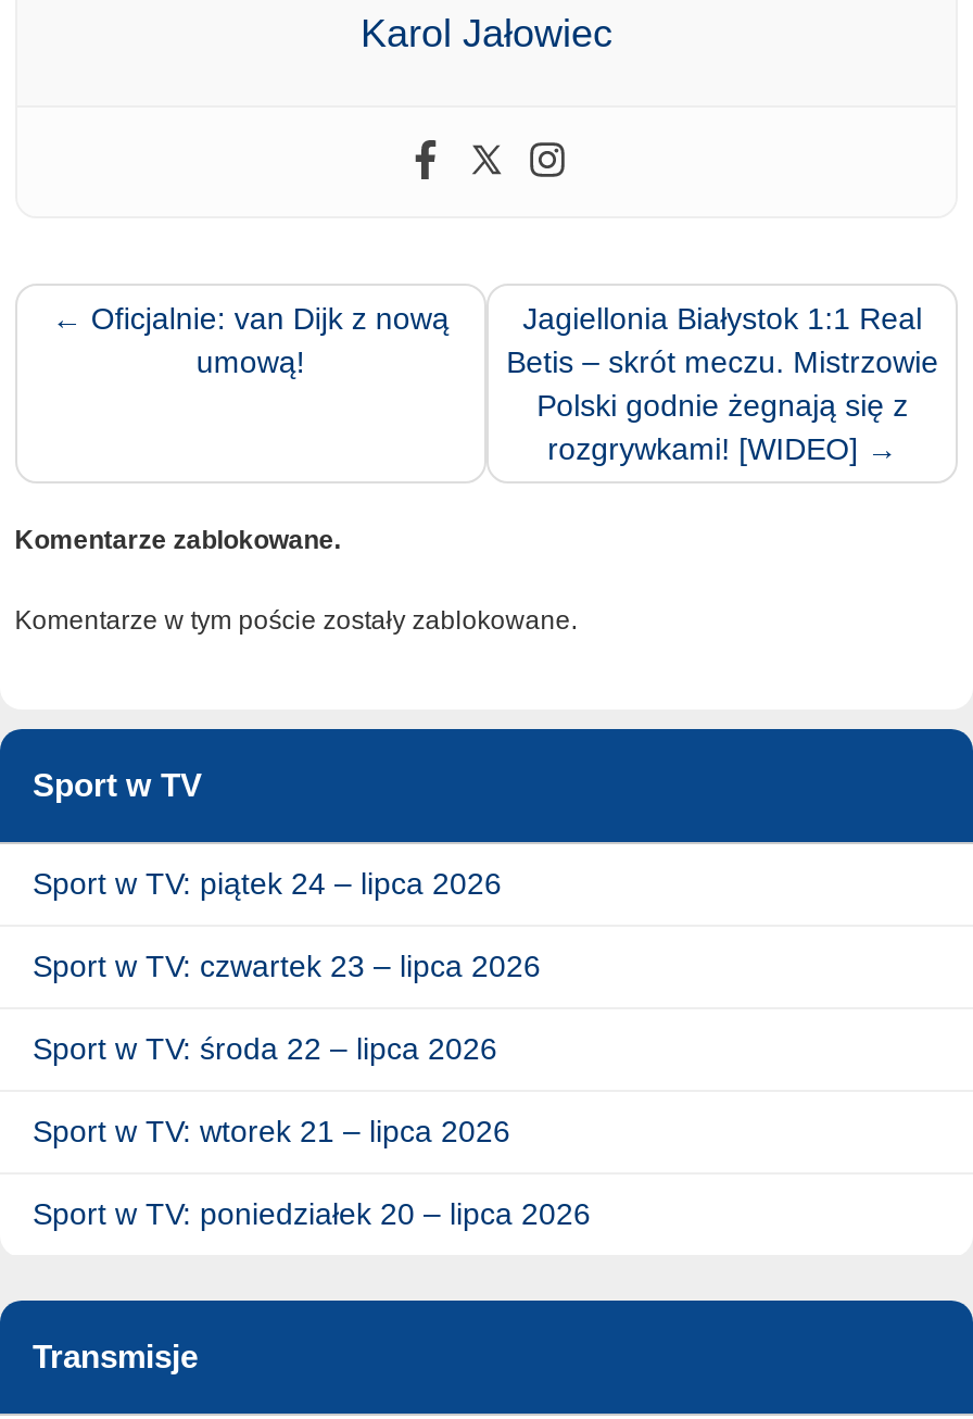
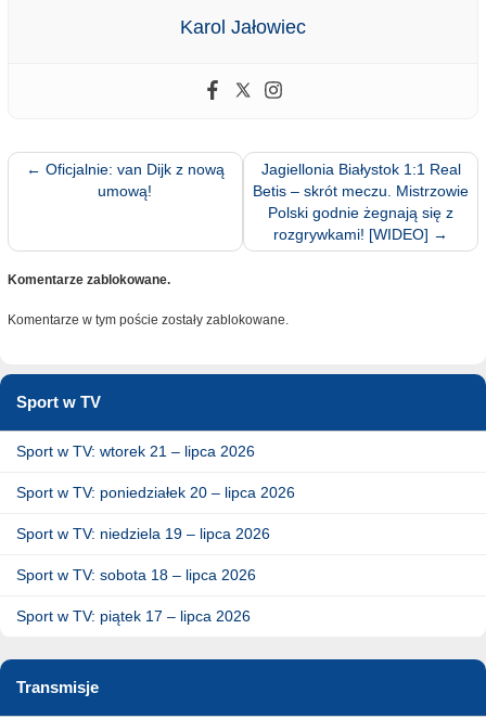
[33,866,541,1065] Sport w TV: piątek 24 – lipca 2026 | Sport w TV: czwartek 23 – lipca 2026 | Sport w TV: środa 22 – lipca 2026 -> none
moved [33,1113,591,1231] -> [16,442,295,501]: Sport w TV: wtorek 21 – lipca 2026 | Sport w TV: poniedziałek 20 – lipca 2026
none -> [16,525,270,624] Sport w TV: niedziela 19 – lipca 2026 | Sport w TV: sobota 18 – lipca 2026 | Sport w TV: piątek 17 – lipca 2026

